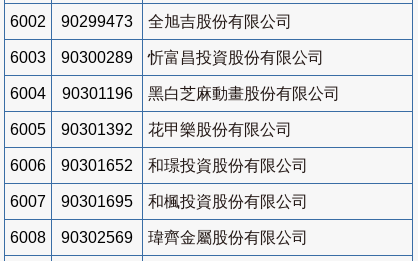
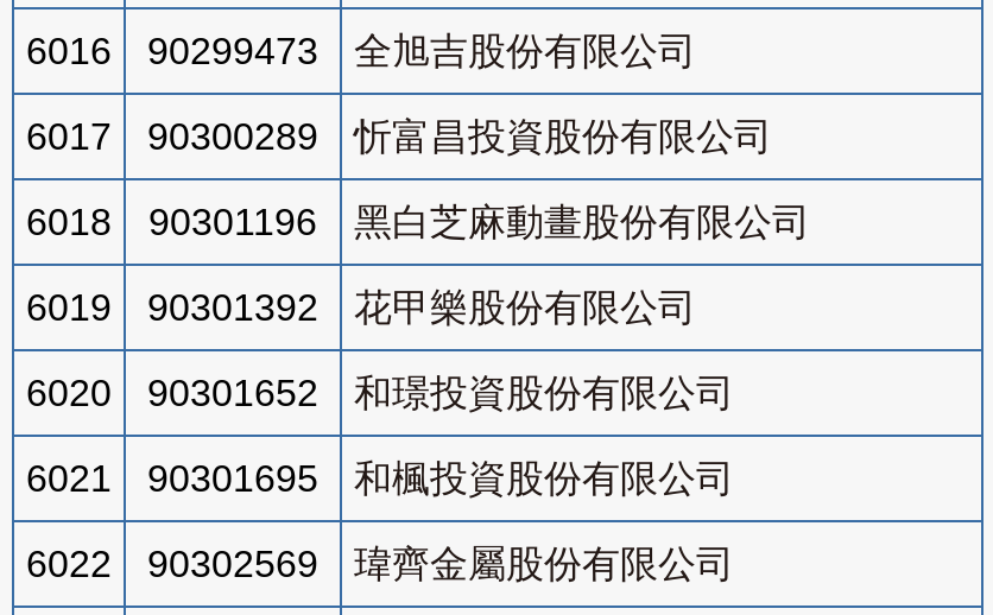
[10,13,292,30] 6002 90299473 全旭吉股份有限公司 -> [26,31,696,71] 6016 90299473 全旭吉股份有限公司
[10,49,324,66] 6003 90300289 忻富昌投資股份有限公司 -> [26,116,772,156] 6017 90300289 忻富昌投資股份有限公司
[10,85,340,102] 6004 90301196 黑白芝麻動畫股份有限公司 -> [26,202,810,242] 6018 90301196 黑白芝麻動畫股份有限公司
[10,121,292,138] 6005 90301392 花甲樂股份有限公司 -> [26,287,696,327] 6019 90301392 花甲樂股份有限公司
[10,157,308,174] 6006 90301652 和璟投資股份有限公司 -> [26,373,734,413] 6020 90301652 和璟投資股份有限公司
[10,193,308,210] 6007 90301695 和楓投資股份有限公司 -> [26,458,734,498] 6021 90301695 和楓投資股份有限公司
[10,229,308,246] 6008 90302569 瑋齊金屬股份有限公司 -> [26,544,734,584] 6022 90302569 瑋齊金屬股份有限公司

